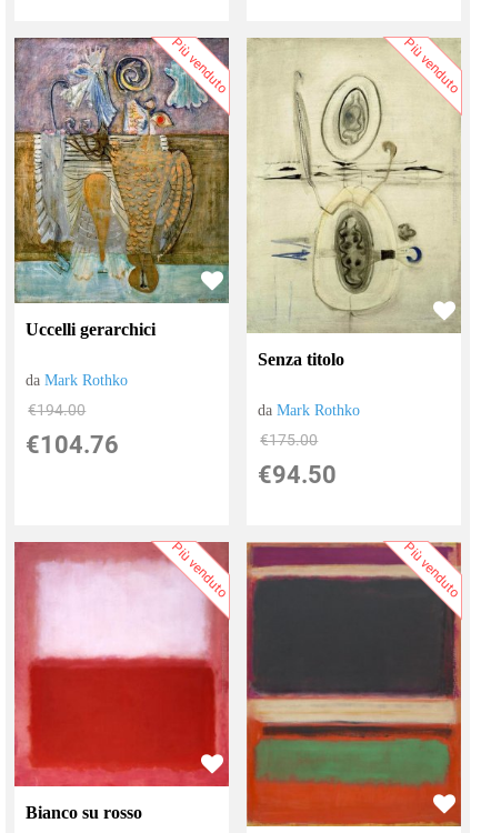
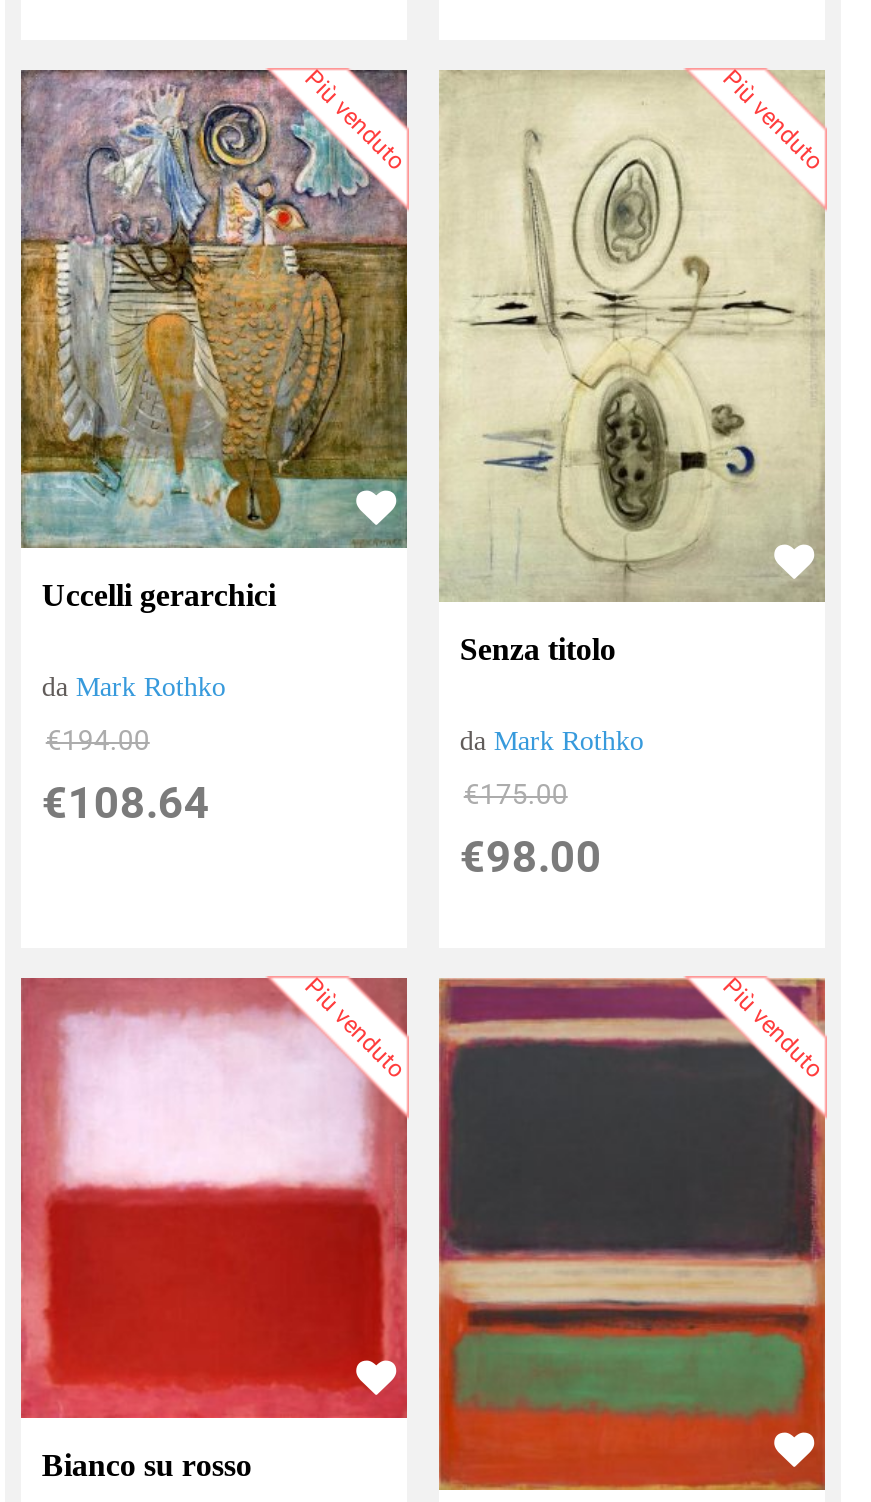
[26,431,119,459] €104.76 -> [42,778,210,828] €108.64
[258,461,337,489] €94.50 -> [460,833,602,883] €98.00

